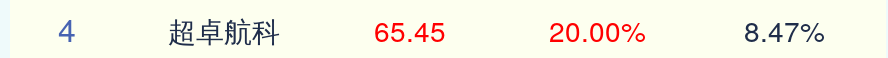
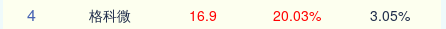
[168,11,824,51] 超卓航科 | 65.45 | 20.00% | 8.47% -> [89,5,410,25] 格科微 | 16.9 | 20.03% | 3.05%

